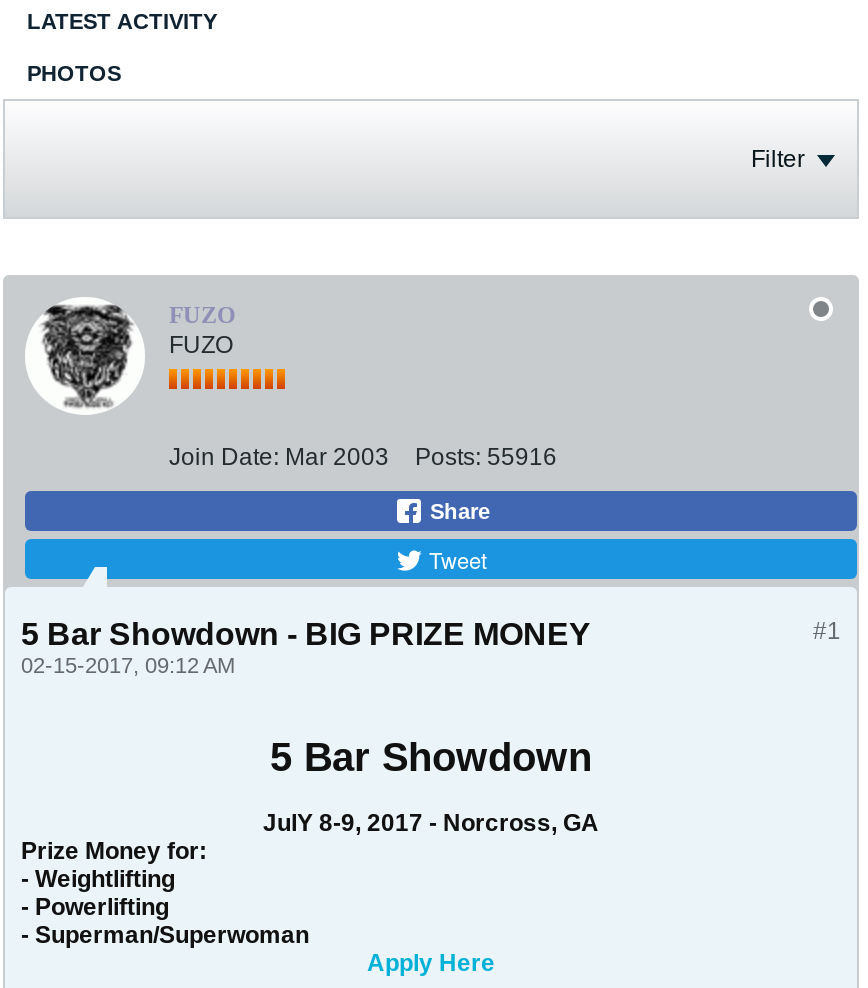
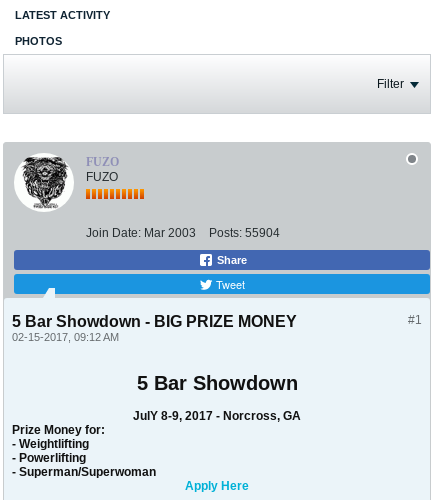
[169,443,557,471] Join Date: Mar 2003 Posts: 55916 -> [86,226,280,240] Join Date: Mar 2003 Posts: 55904

